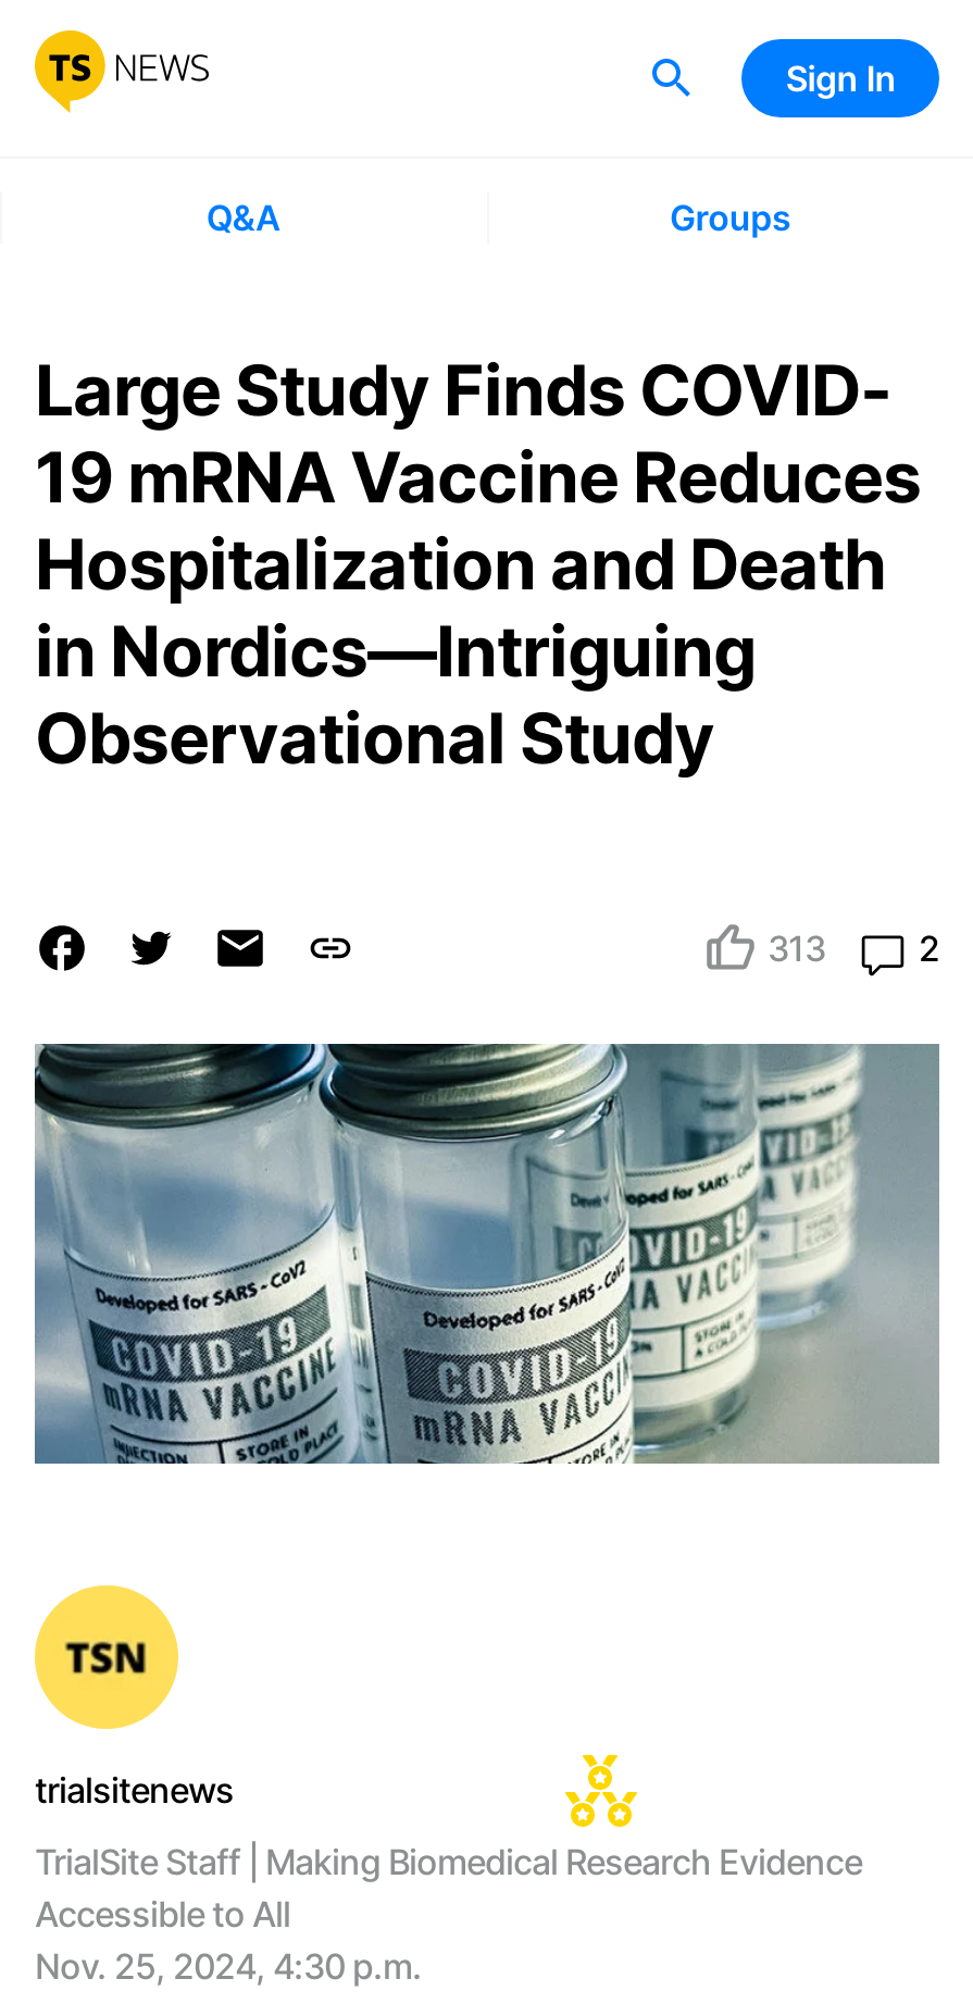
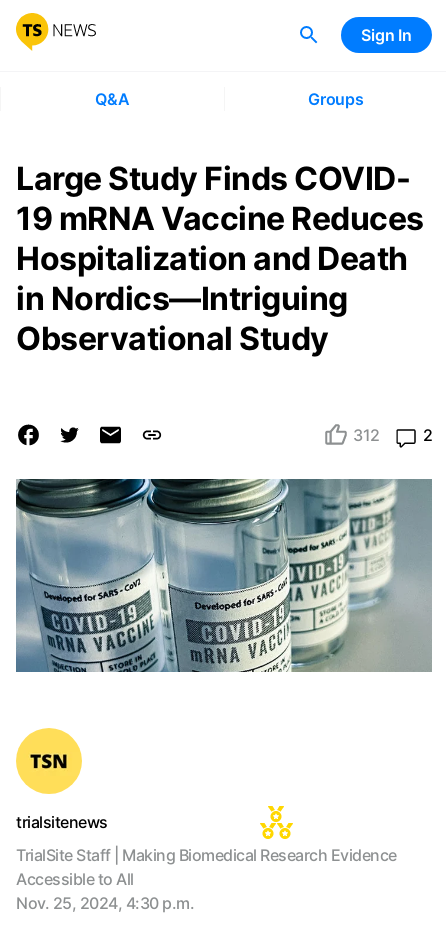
[768,926,825,970] 313 -> [353,425,379,445] 312

